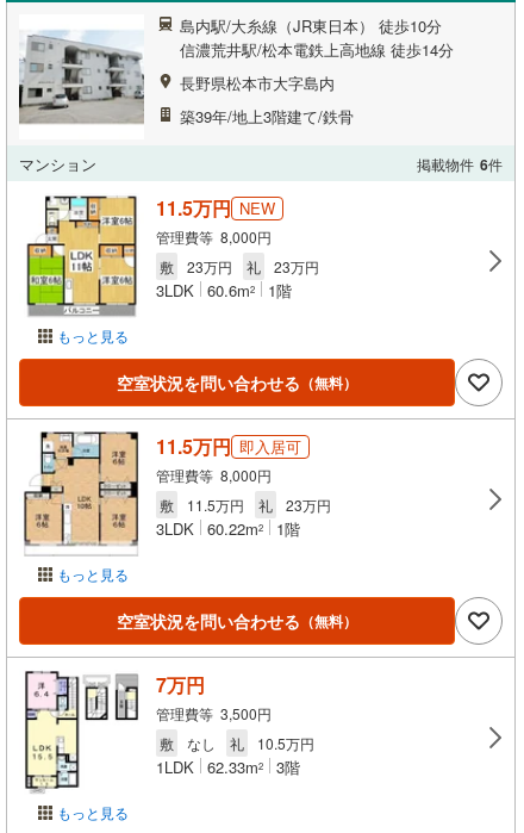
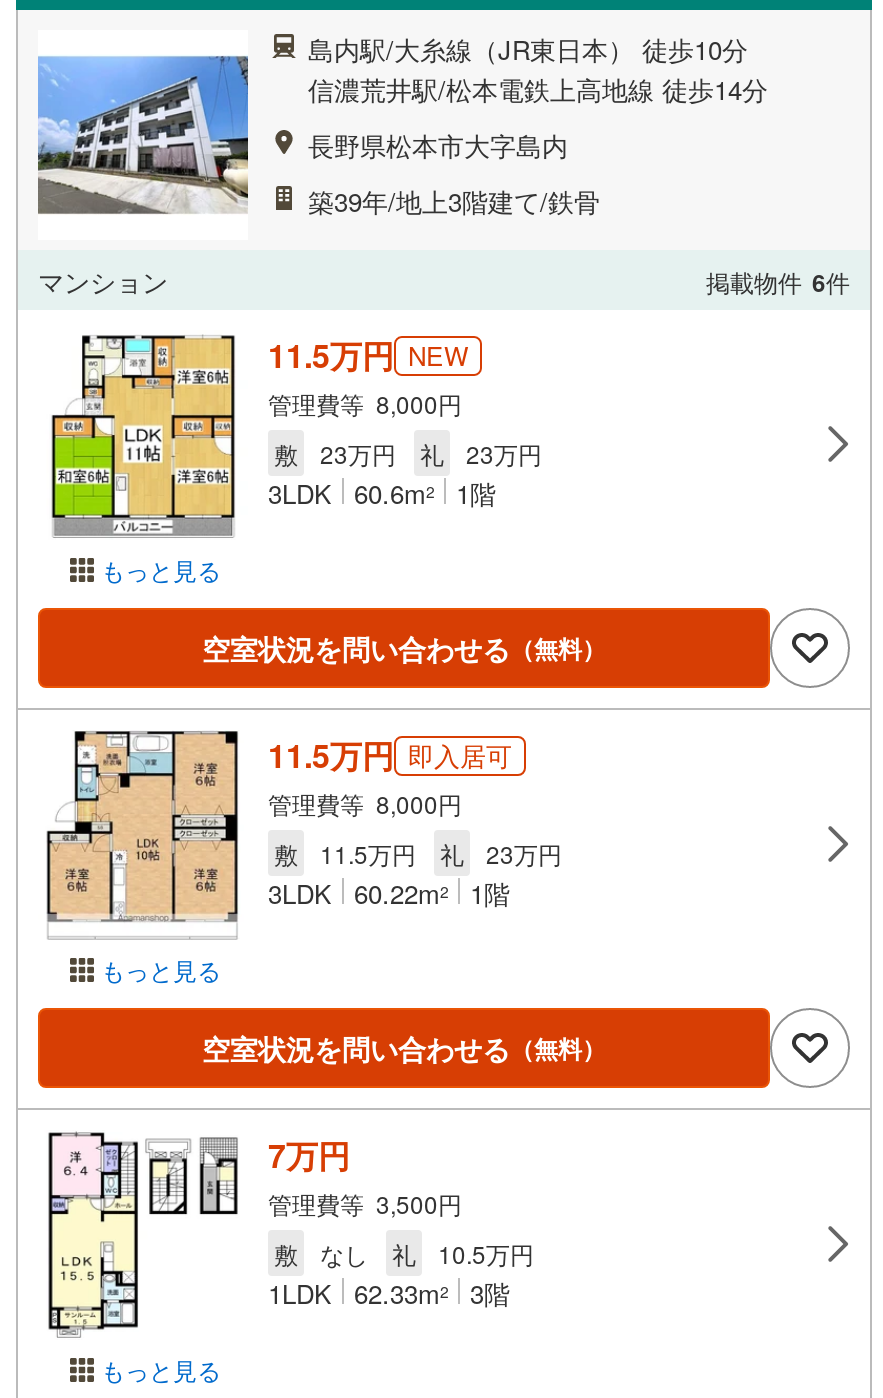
[18,30,144,124] [image] -> [36,54,250,212] [image]

